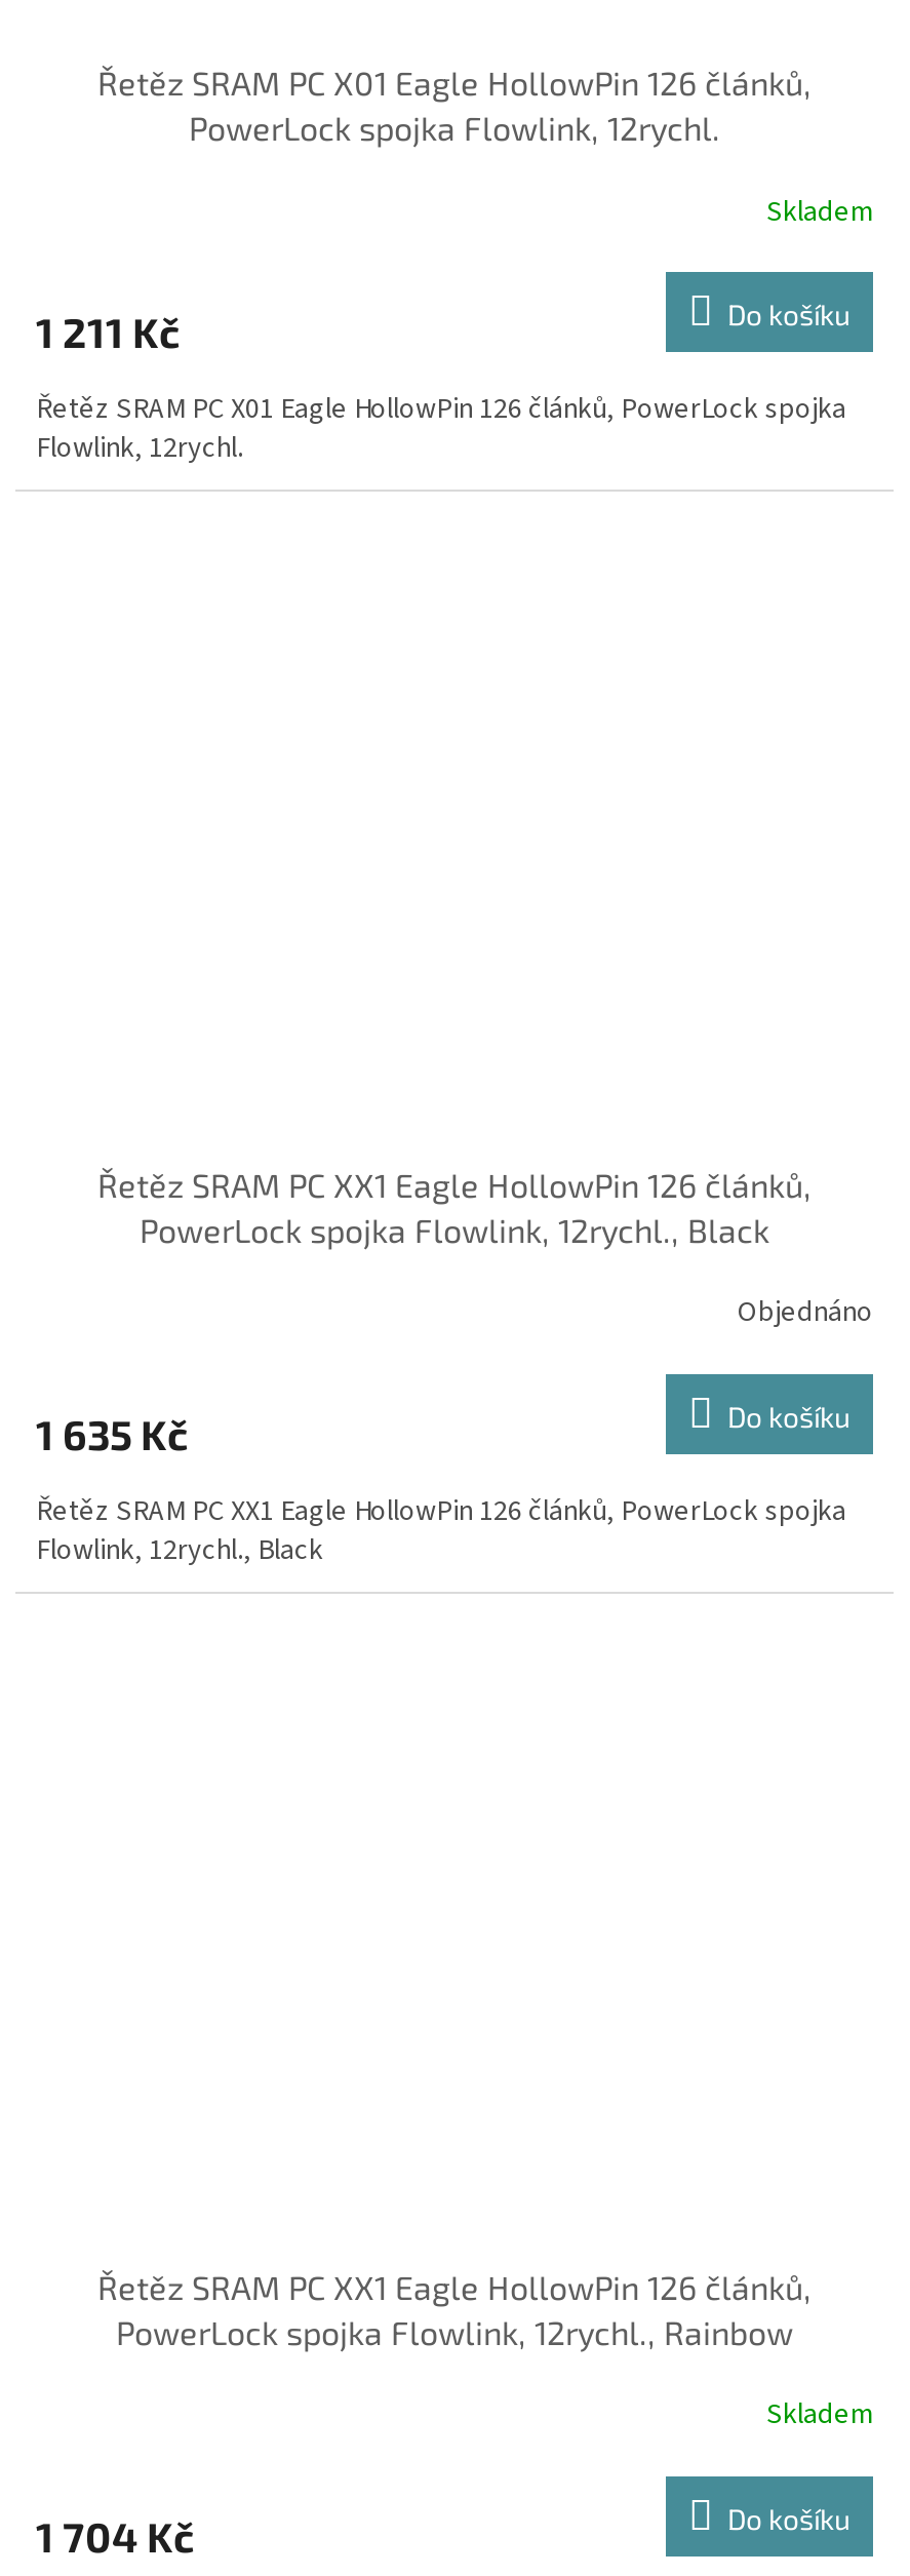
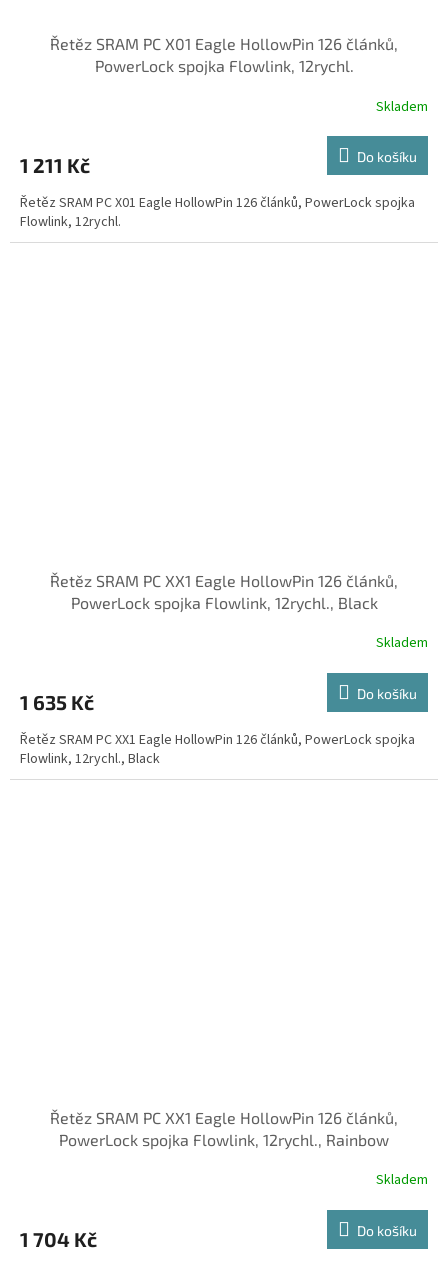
[738,1293,873,1334] Objednáno -> [376,633,428,653] Skladem

